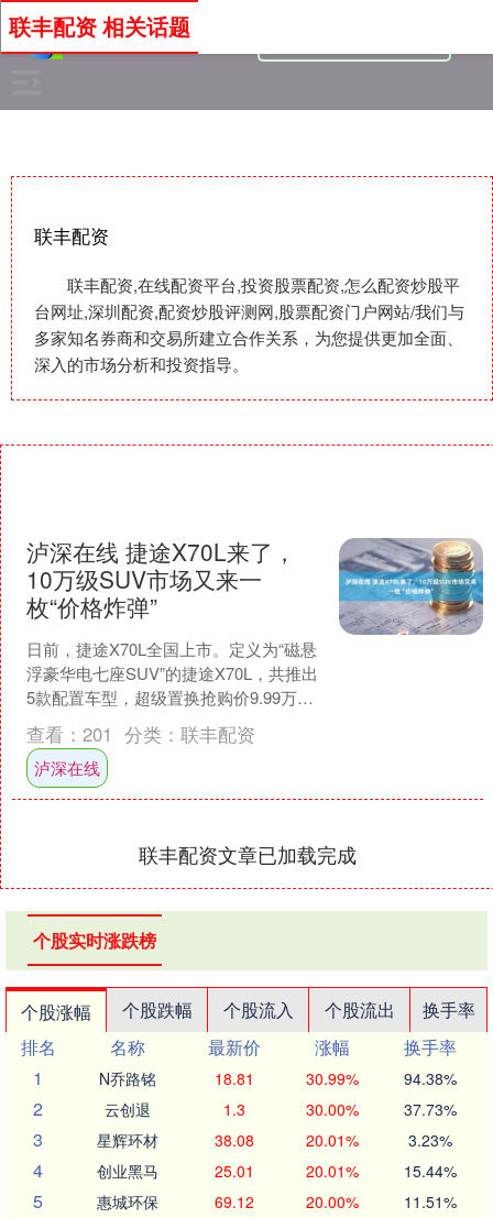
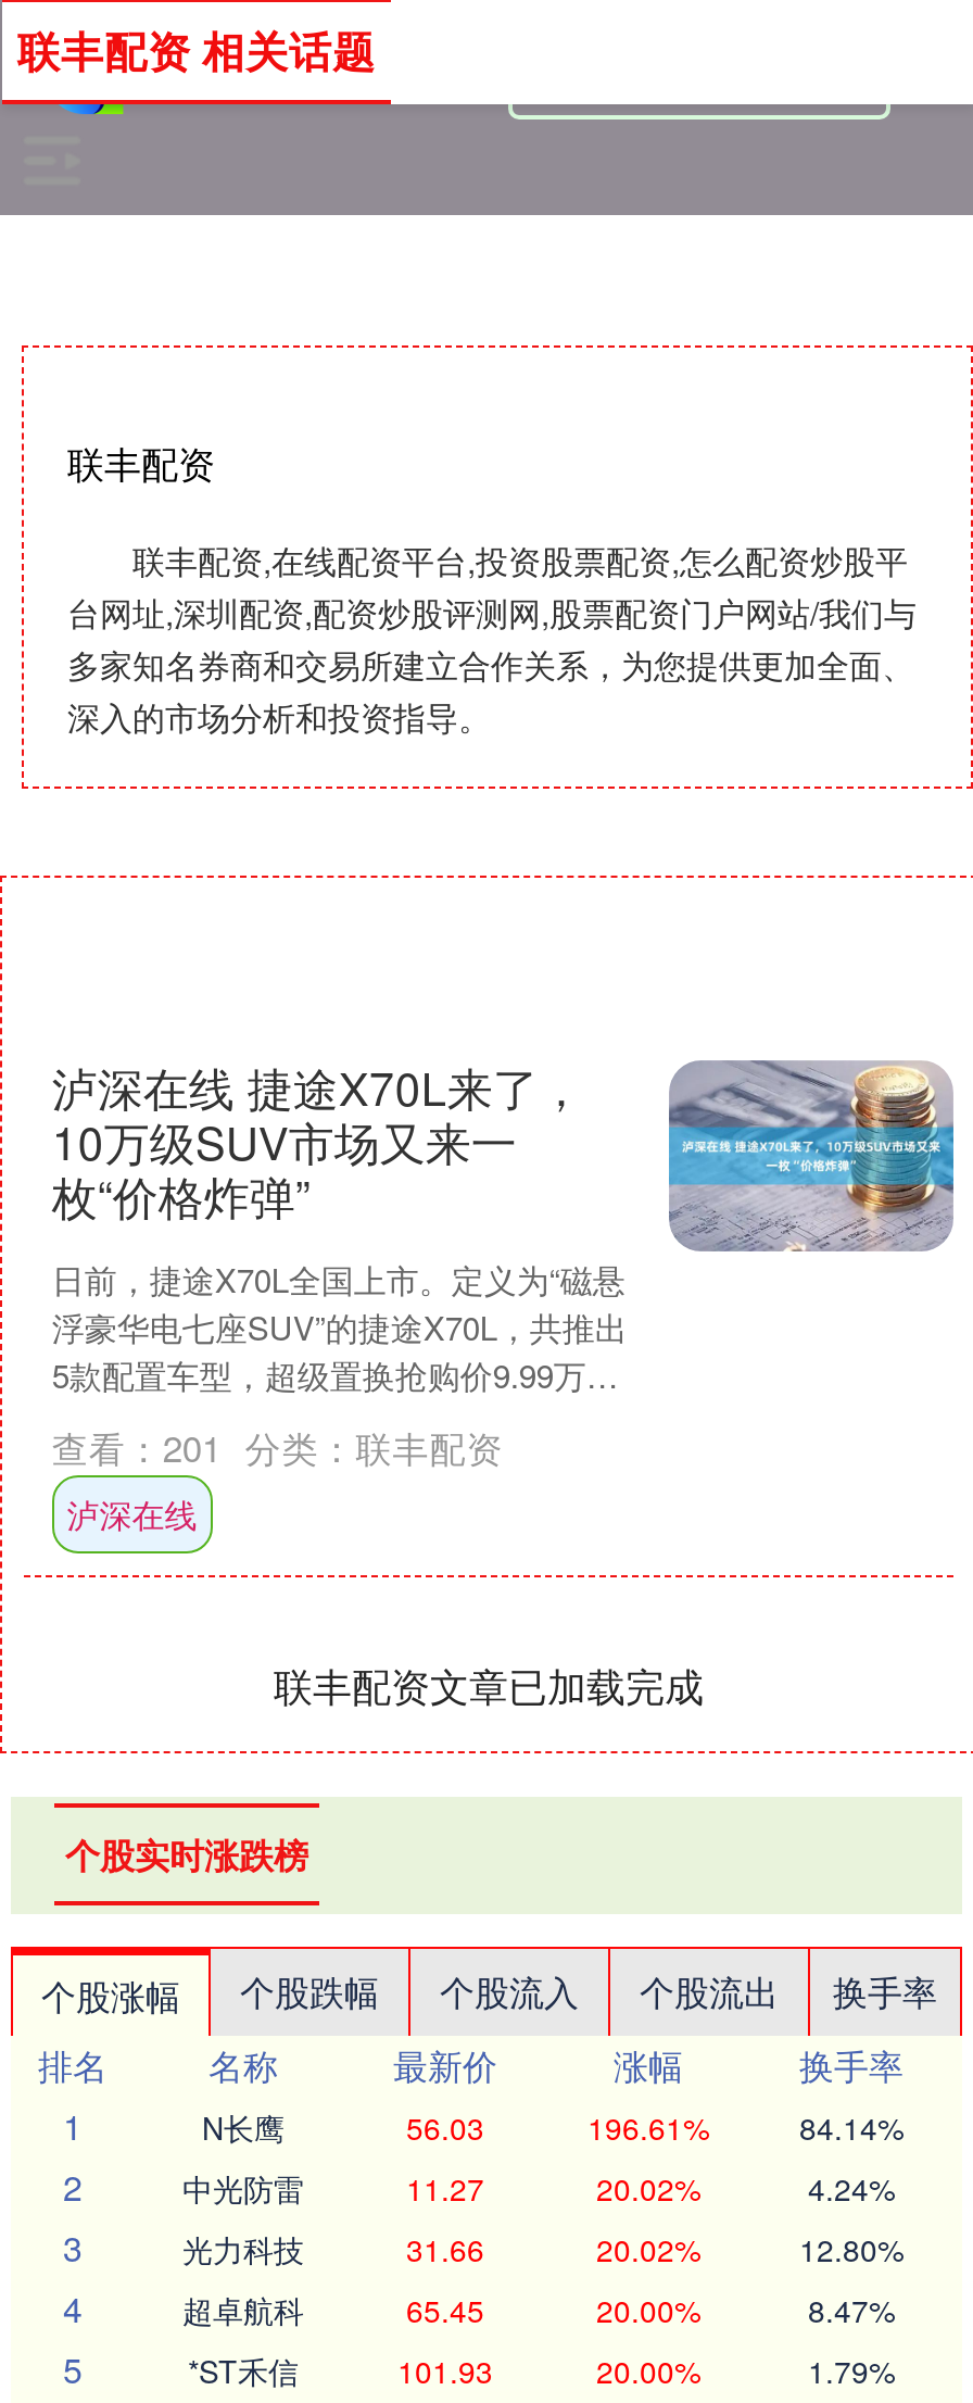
[99,1067,456,1089] N乔路铭 | 18.81 | 30.99% | 94.38% -> [202,2105,903,2149] N长鹰 | 56.03 | 196.61% | 84.14%
[105,1098,456,1120] 云创退 | 1.3 | 30.00% | 37.73% -> [182,2166,895,2209] 中光防雷 | 11.27 | 20.02% | 4.24%
[97,1129,452,1151] 星辉环材 | 38.08 | 20.01% | 3.23% -> [182,2227,903,2270] 光力科技 | 31.66 | 20.02% | 12.80%
[97,1160,456,1182] 创业黑马 | 25.01 | 20.01% | 15.44% -> [182,2288,895,2331] 超卓航科 | 65.45 | 20.00% | 8.47%
[97,1190,254,1212] 惠城环保 | 69.12 -> [188,2348,493,2392] *ST禾信 | 101.93
[403,1190,456,1212] 11.51% -> [808,2348,895,2392] 1.79%

